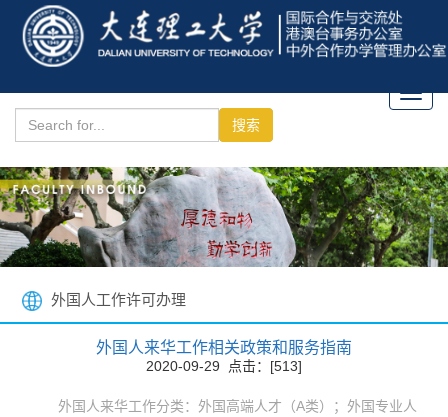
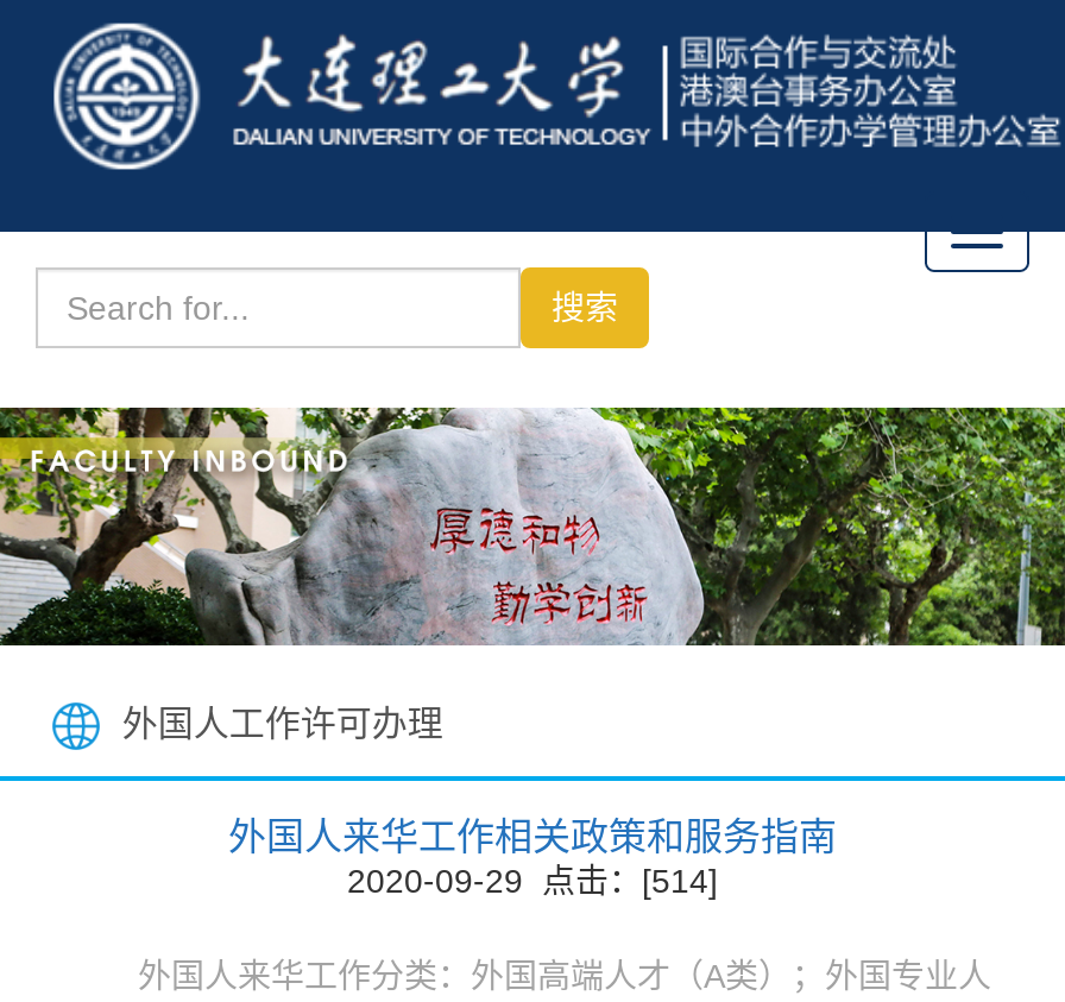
[146,358,302,374] 2020-09-29 点击：[513] -> [347,861,718,899] 2020-09-29 点击：[514]

